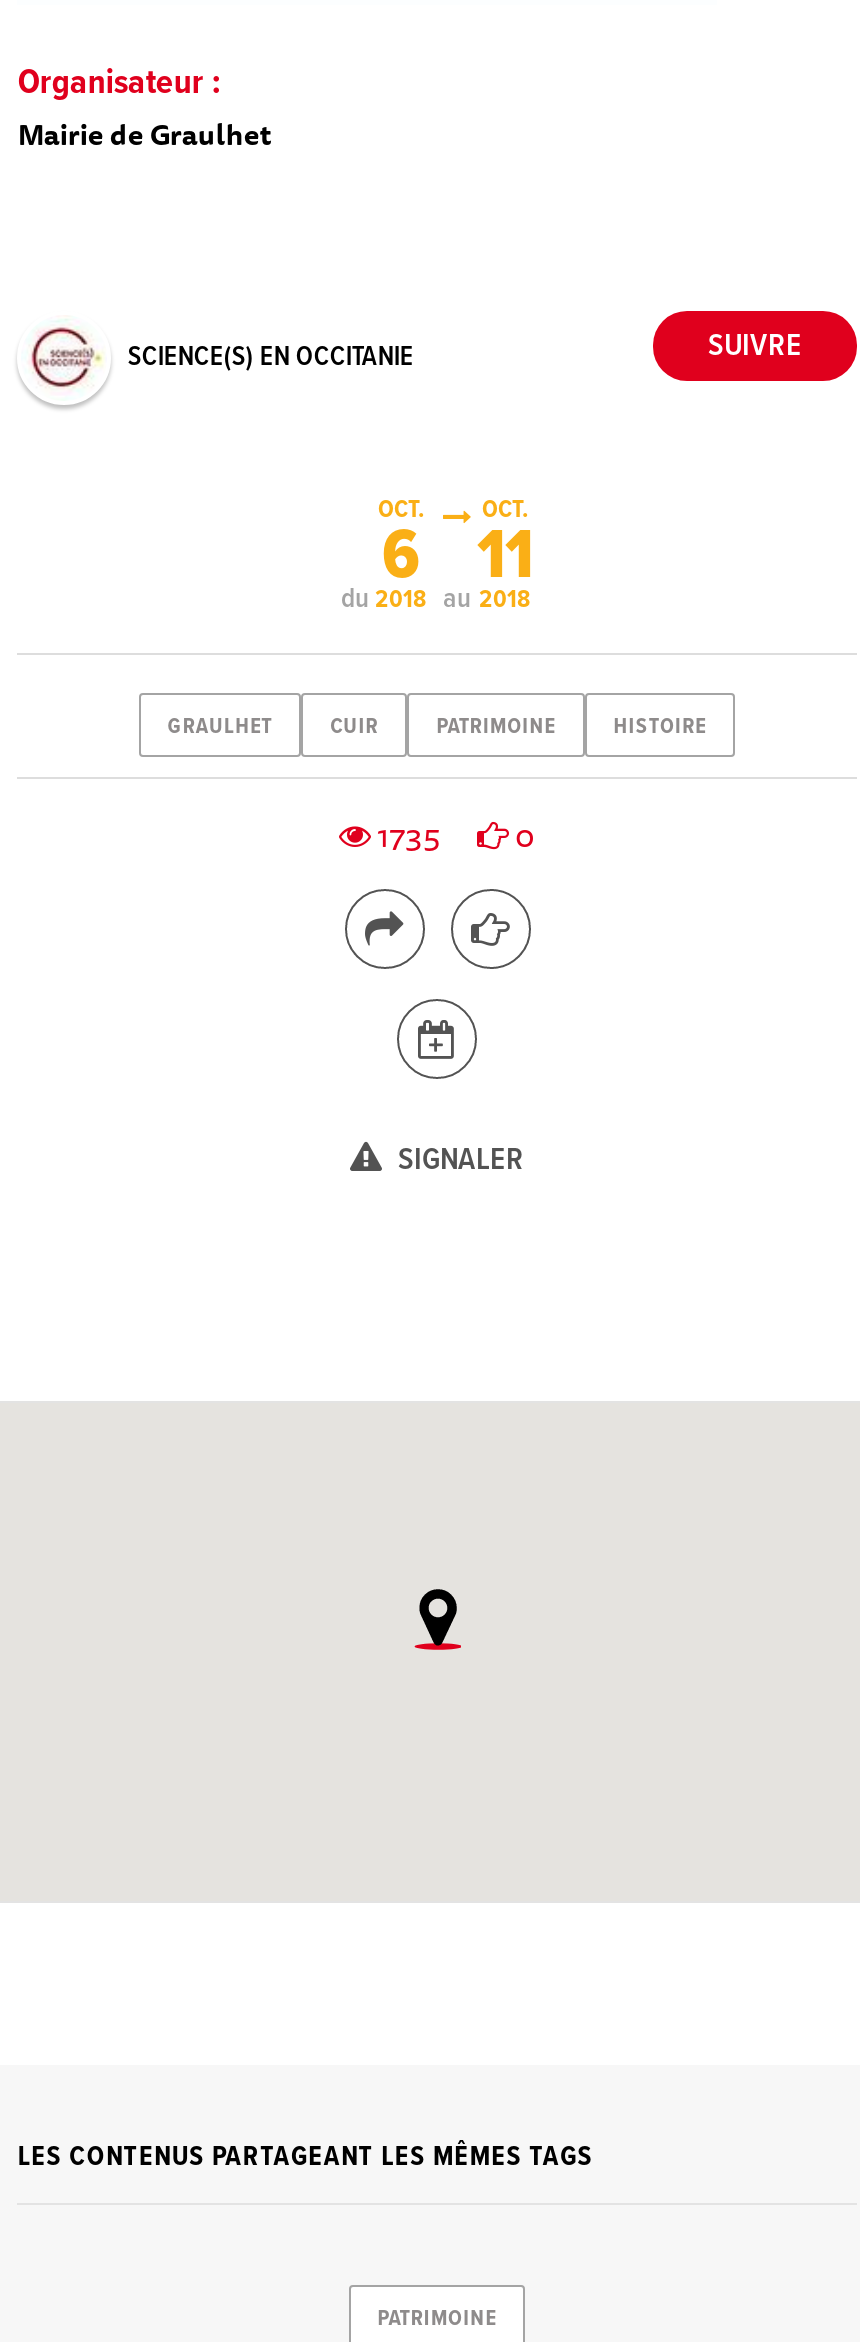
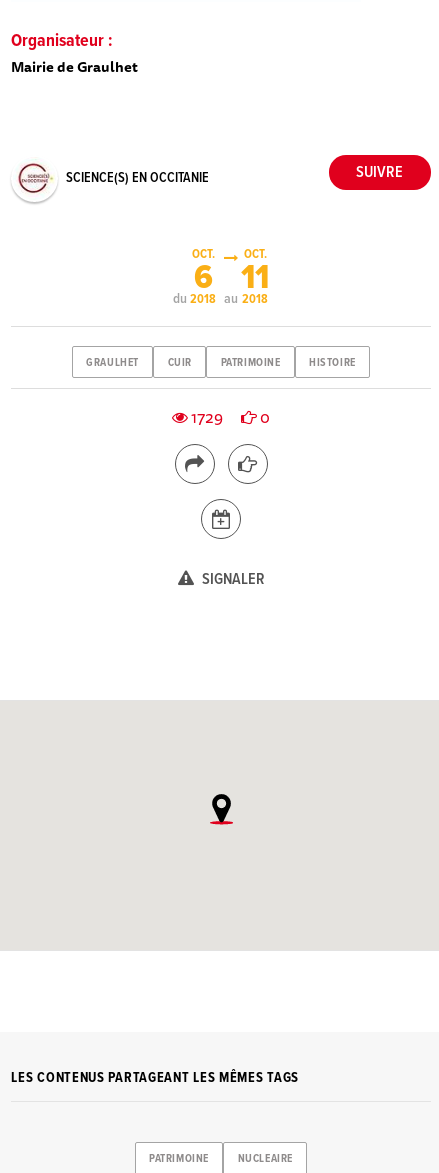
[371,809,535,861] 1735 0 -> [188,404,270,430] 1729 0
none -> [238,1152,293,1166] NUCLEAIRE

